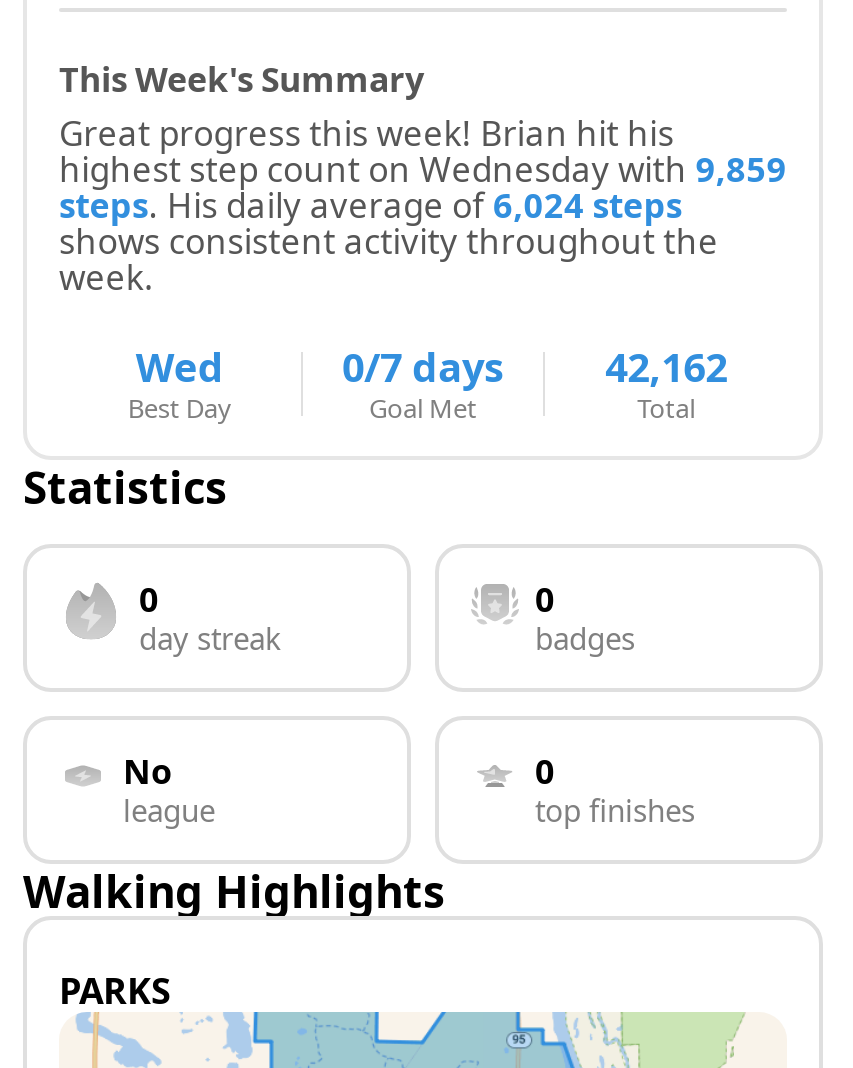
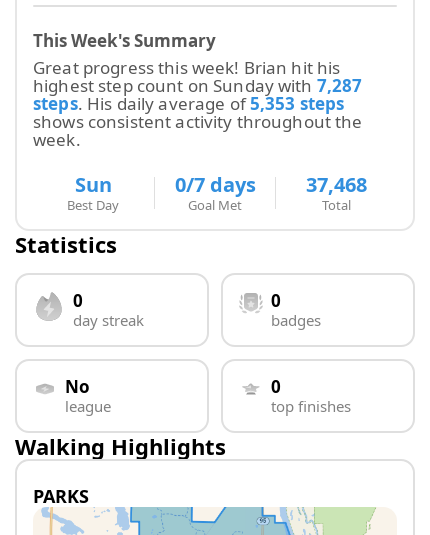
[59,146,787,192] highest step count onWednesdaywith 9,859 -> [33,74,362,97] highest step count onSundaywith 7,287
[59,182,682,228] steps.Hisdaily average of6,024steps -> [33,92,344,115] steps.Hisdaily average of5,353steps
[136,340,224,394] Wed -> [75,171,112,198] Sun
[342,340,727,394] 0/7 days 42,162 -> [174,171,367,198] 0/7 days 37,468

